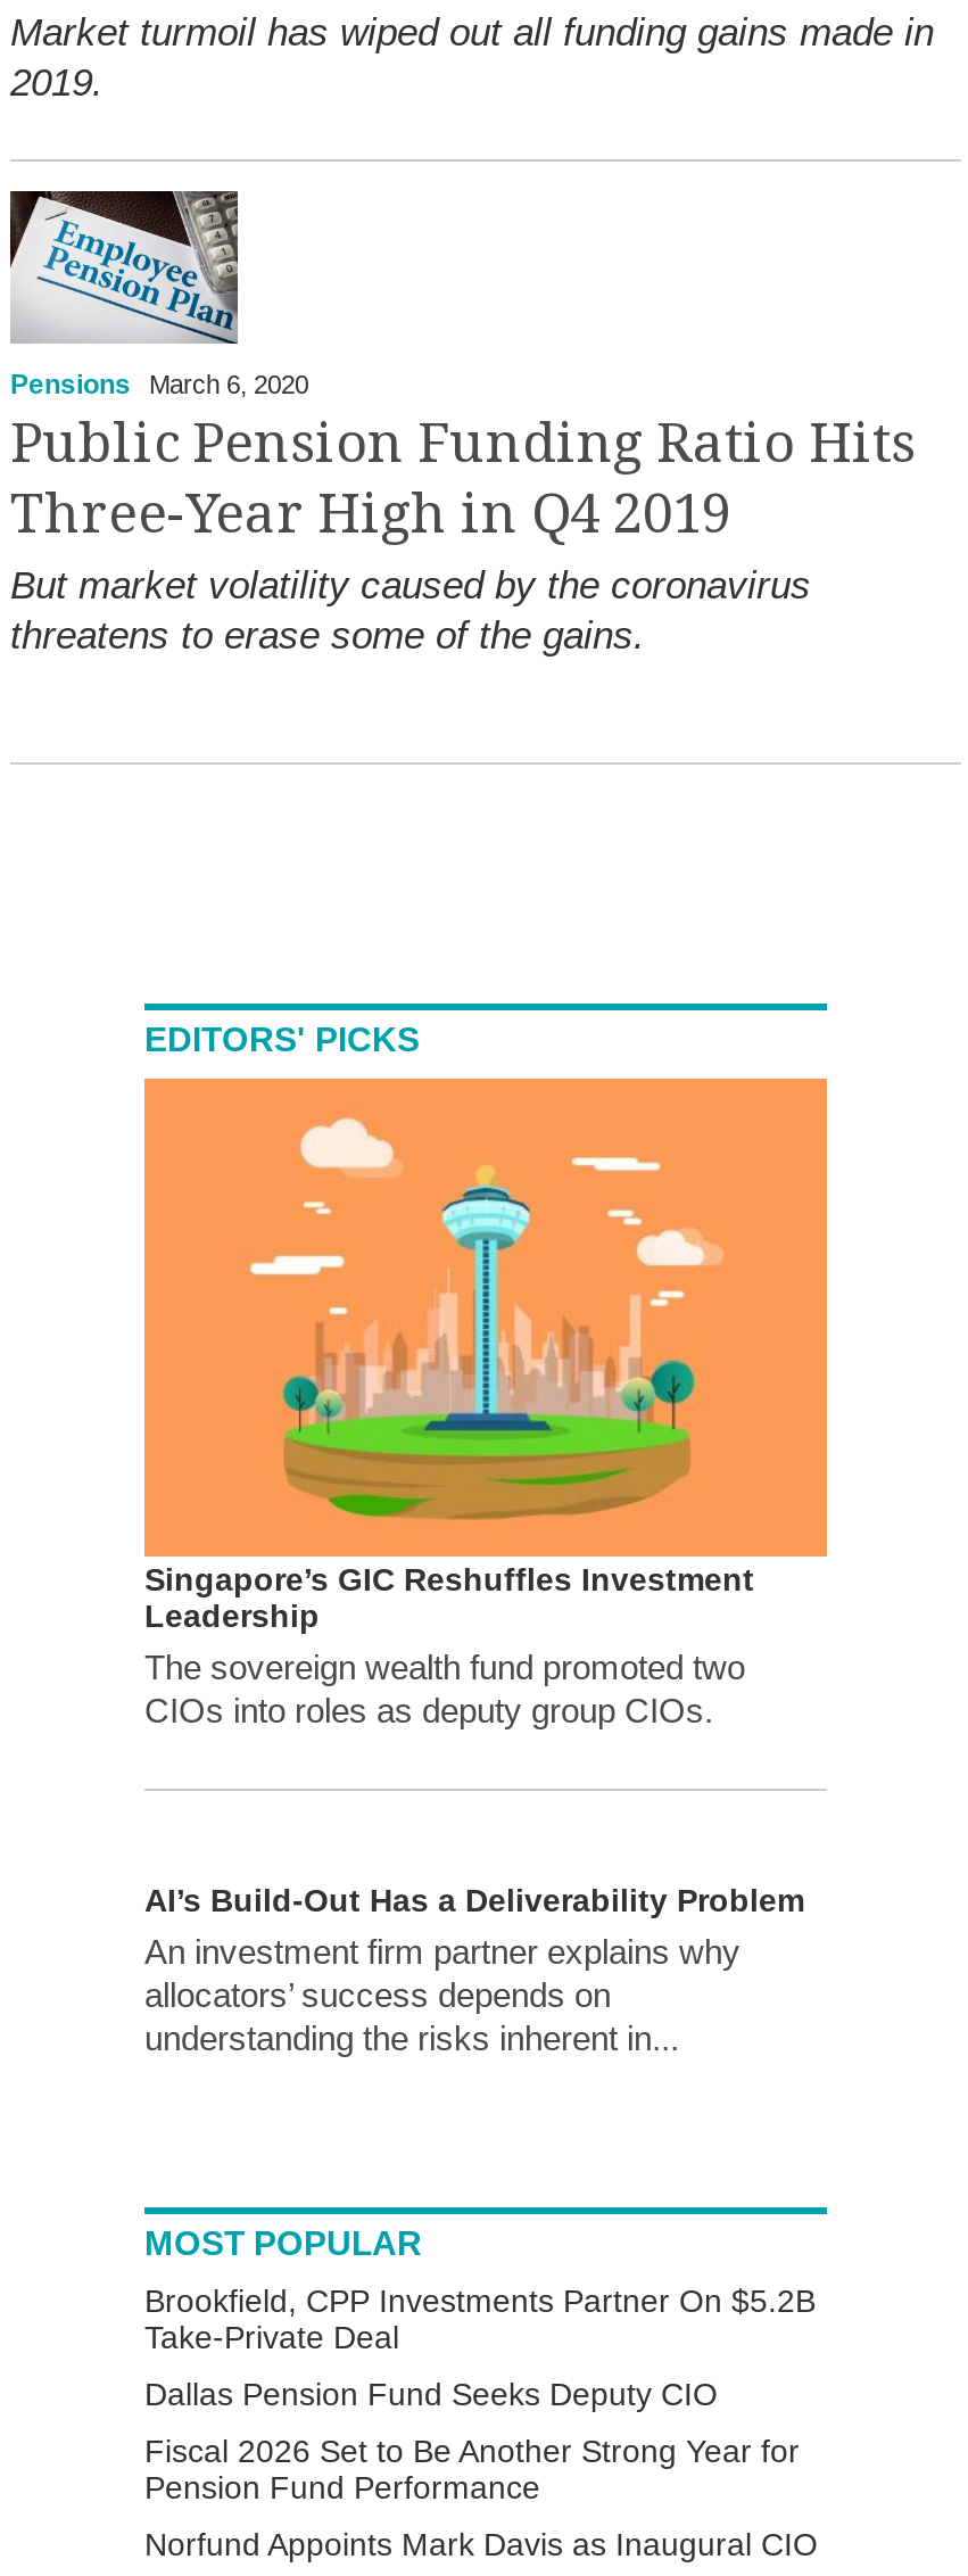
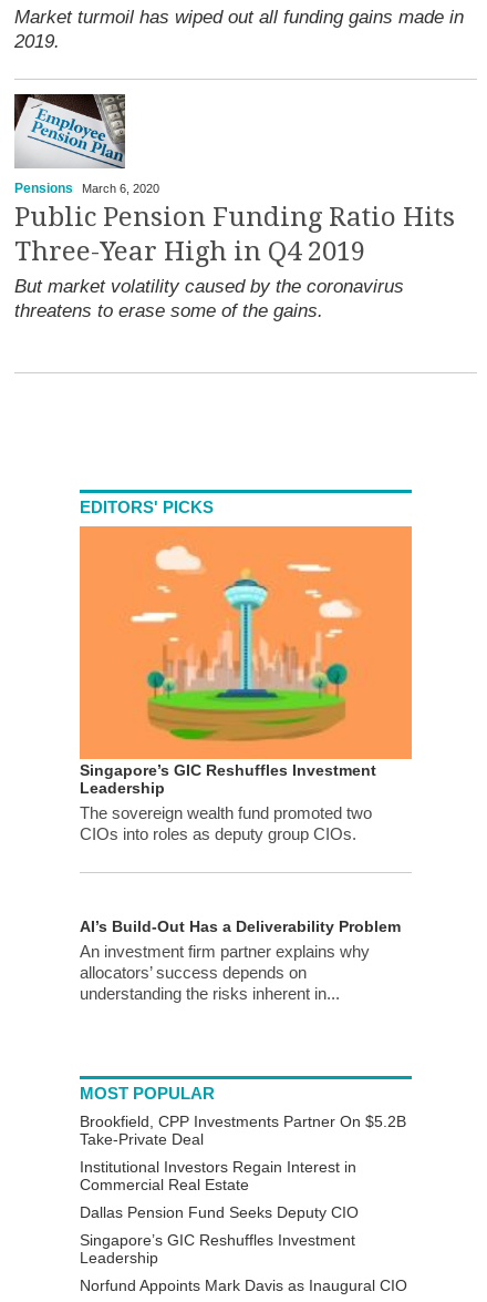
none -> [80,1158,356,1194] Institutional Investors Regain Interest in | Commercial Real Estate
[144,2433,800,2506] Fiscal 2026 Set to Be Another Strong Year for | Pension Fund Performance -> [80,1231,355,1267] Singapore’s GIC Reshuffles Investment | Leadership

